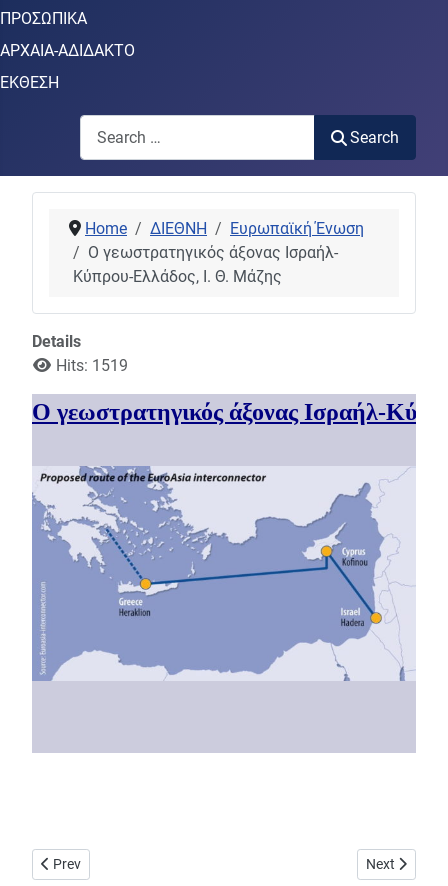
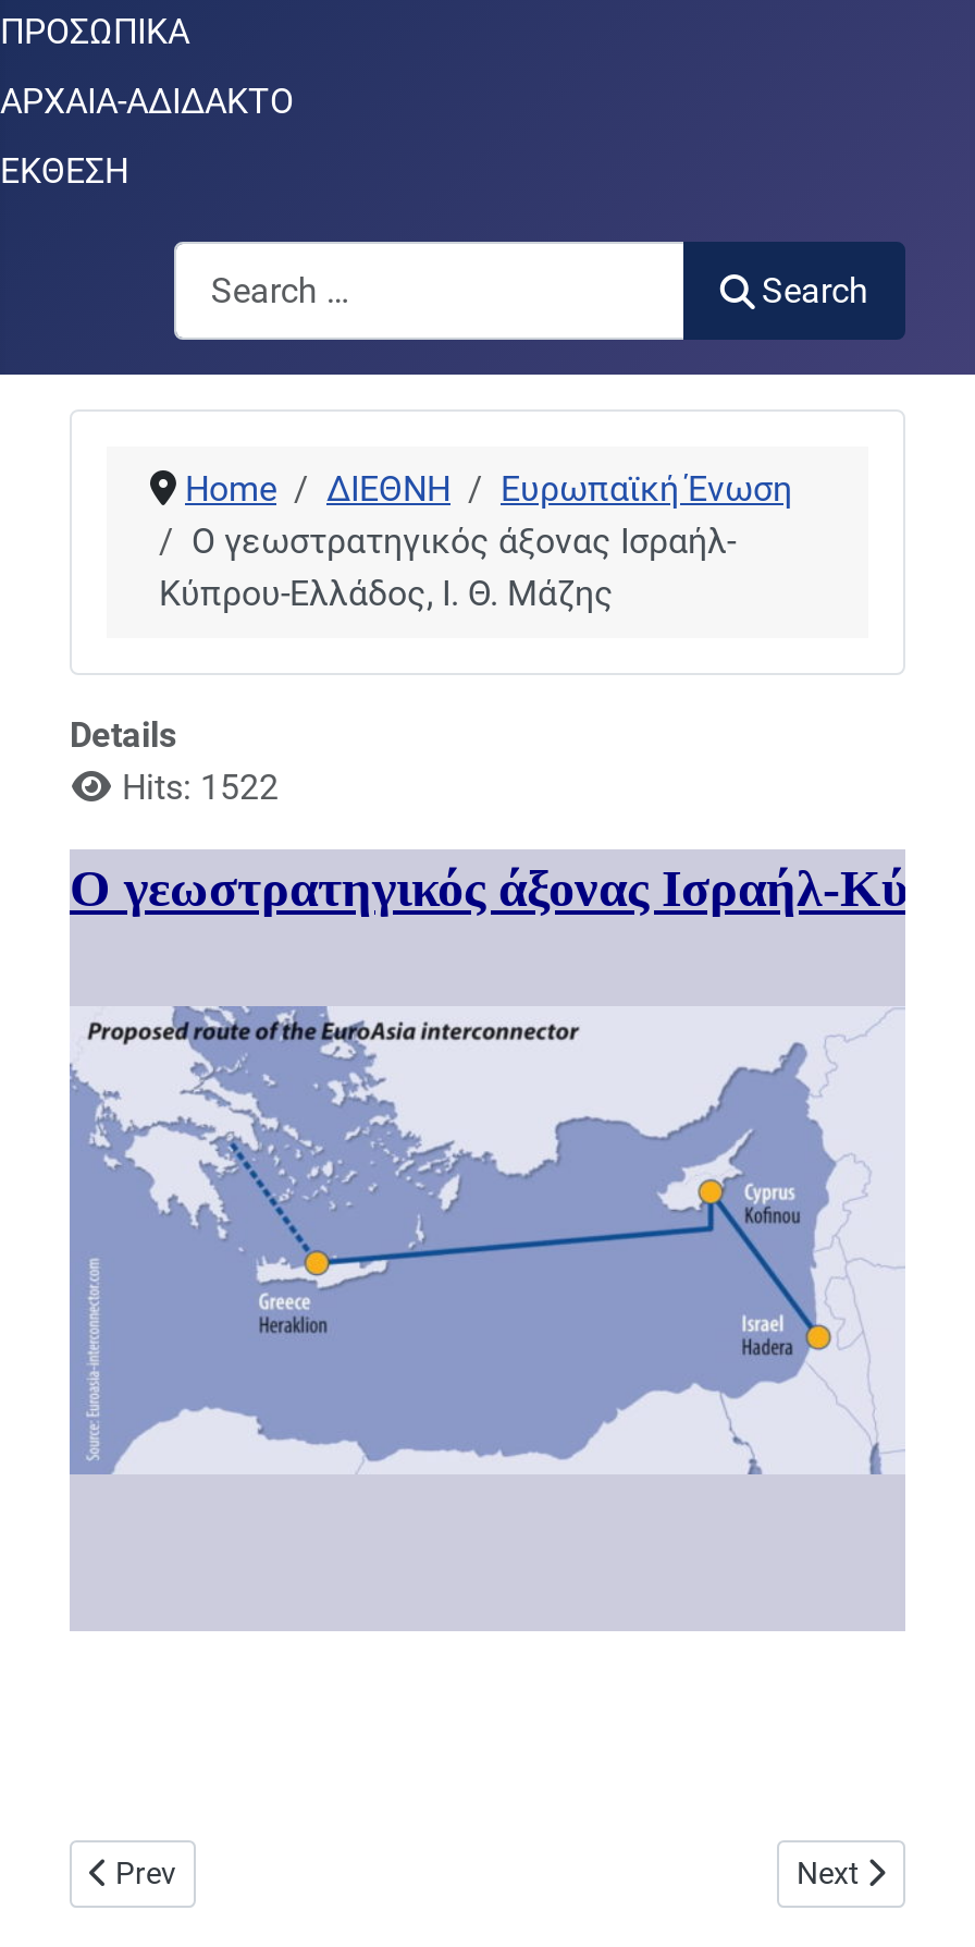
[56,356,128,375] Hits: 1519 -> [122,767,279,808] Hits: 1522

